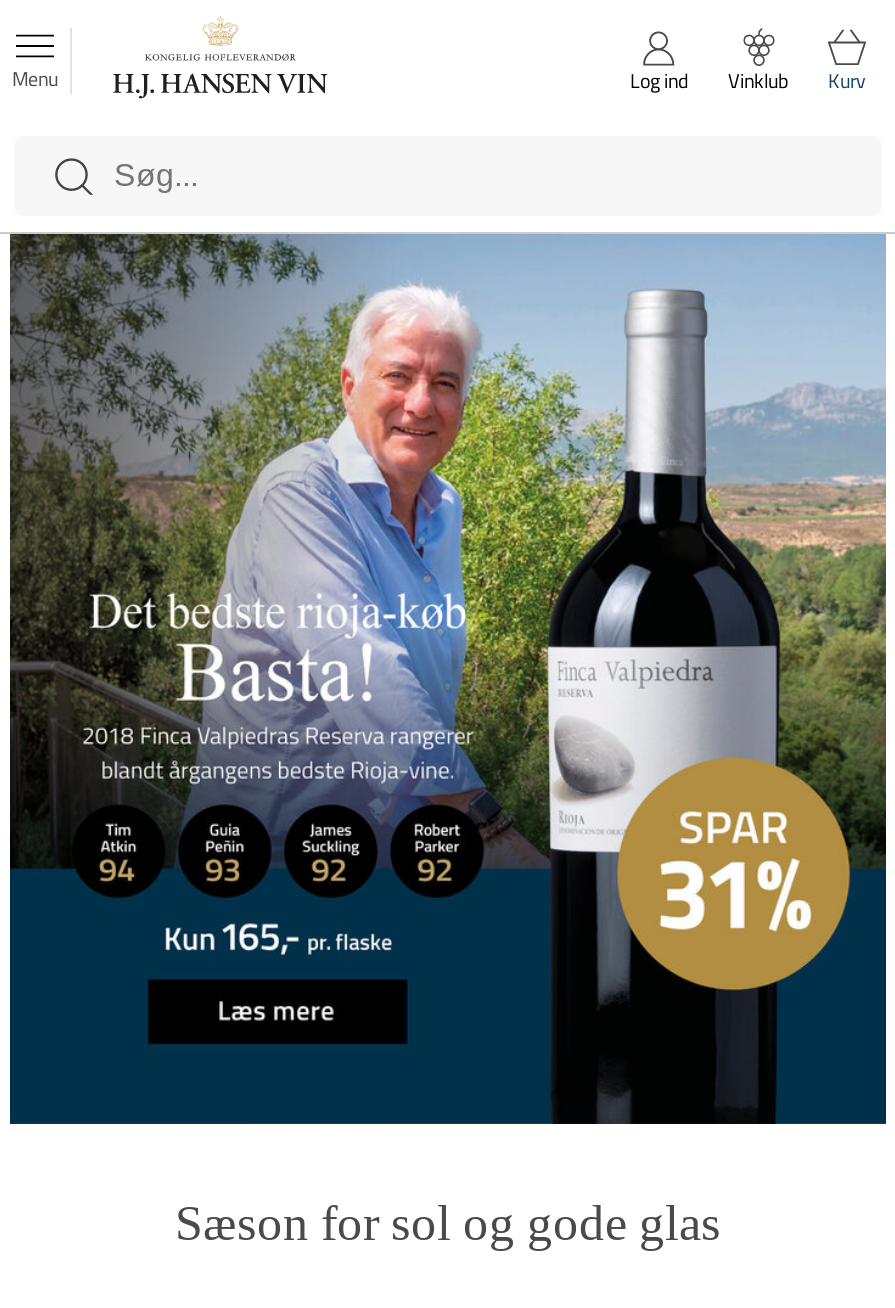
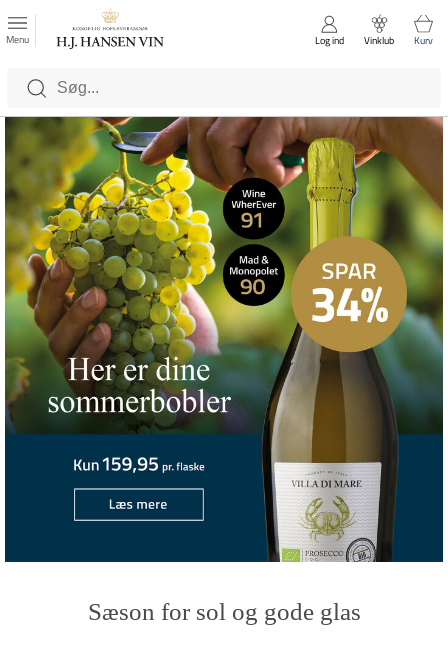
[8,232,886,1126] [image] -> [4,116,444,563] [image]

